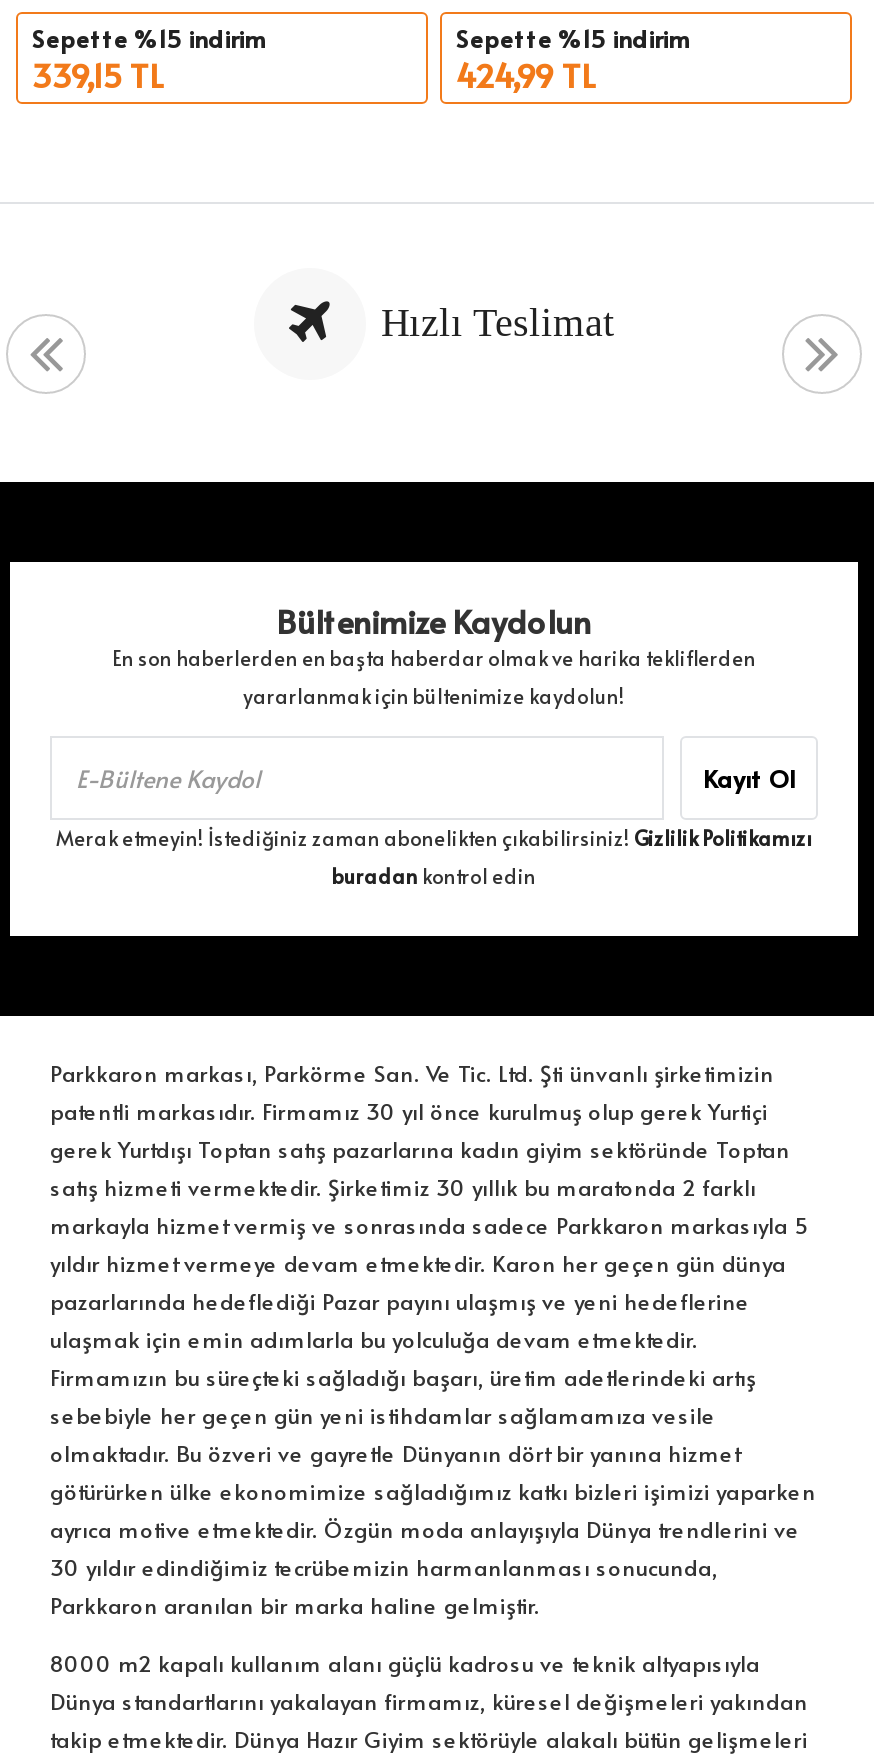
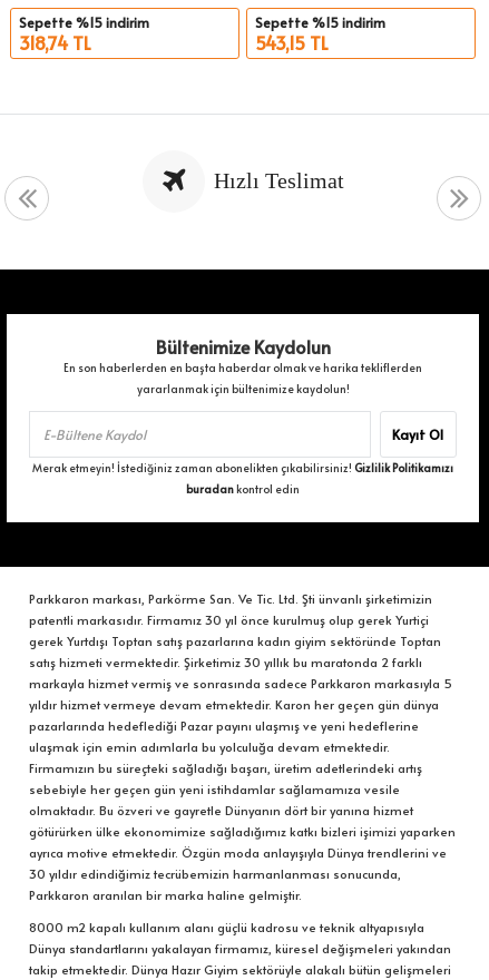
[32,51,164,95] 339,15 TL -> [19,30,91,54] 318,74 TL
[456,51,596,95] 424,99 TL -> [255,30,329,54] 543,15 TL

